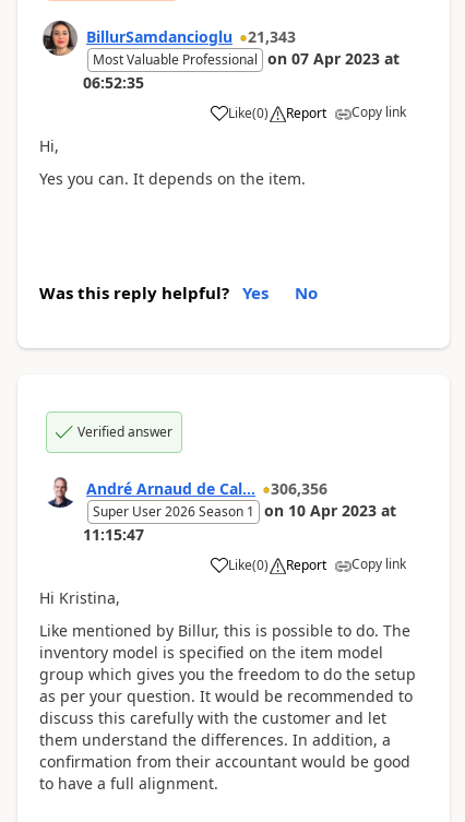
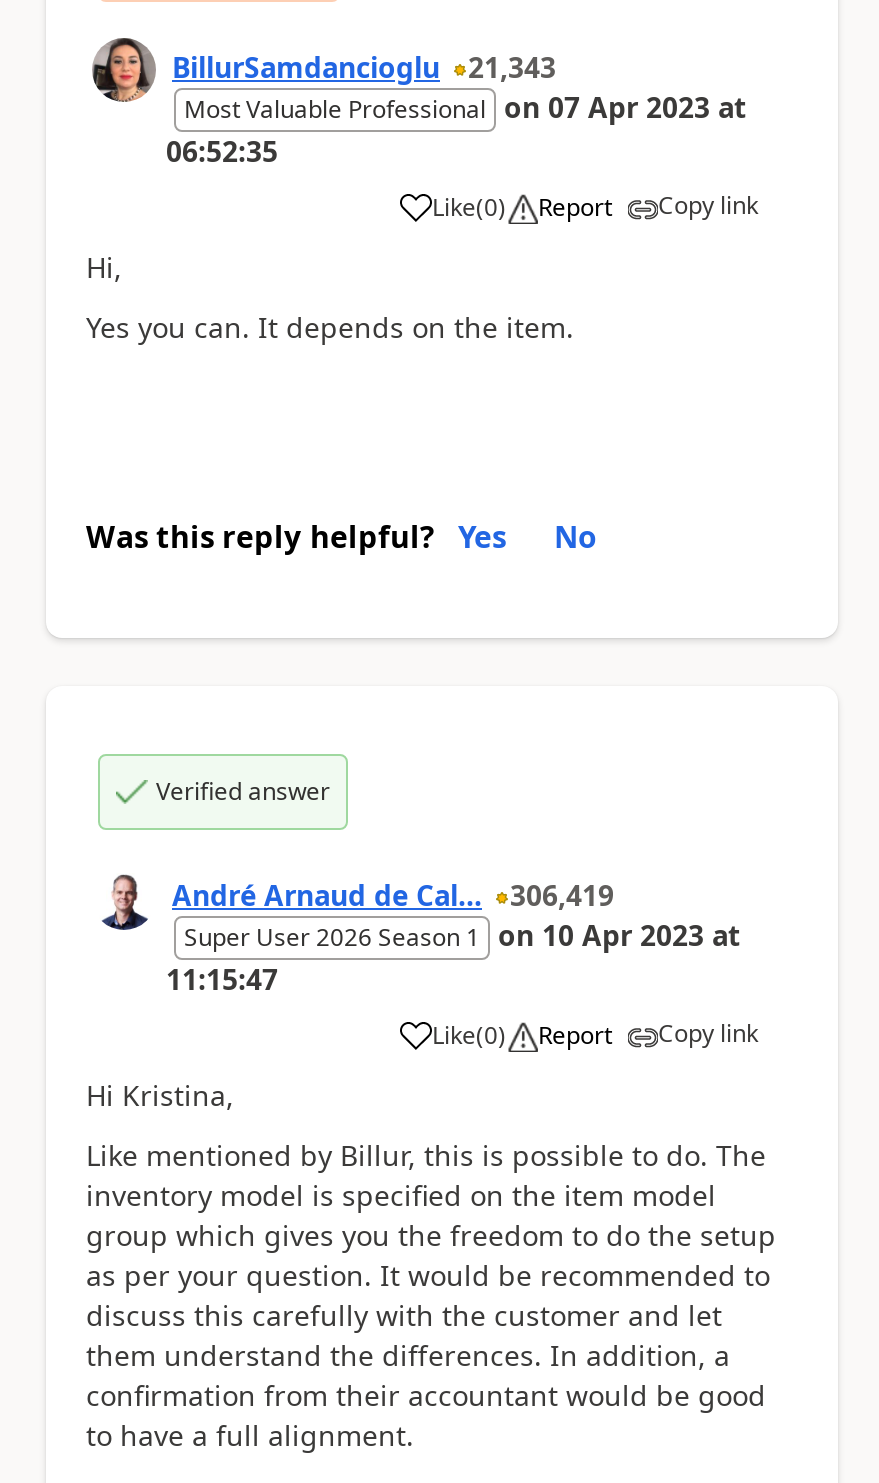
[86,478,327,498] André Arnaud de Cal... 306,356 -> [172,875,614,913] André Arnaud de Cal... 306,419

